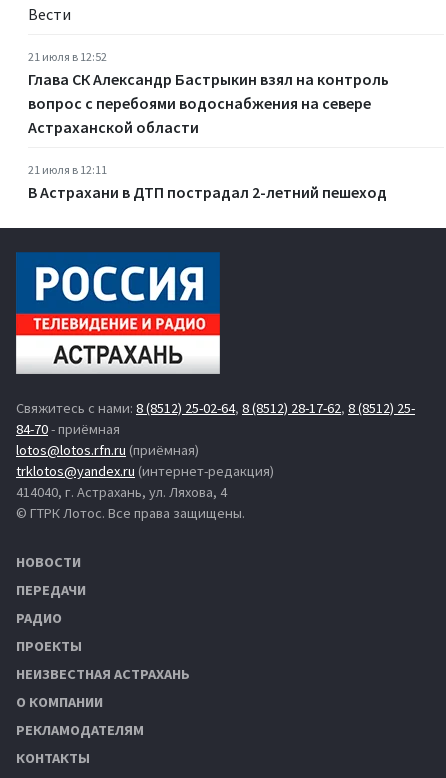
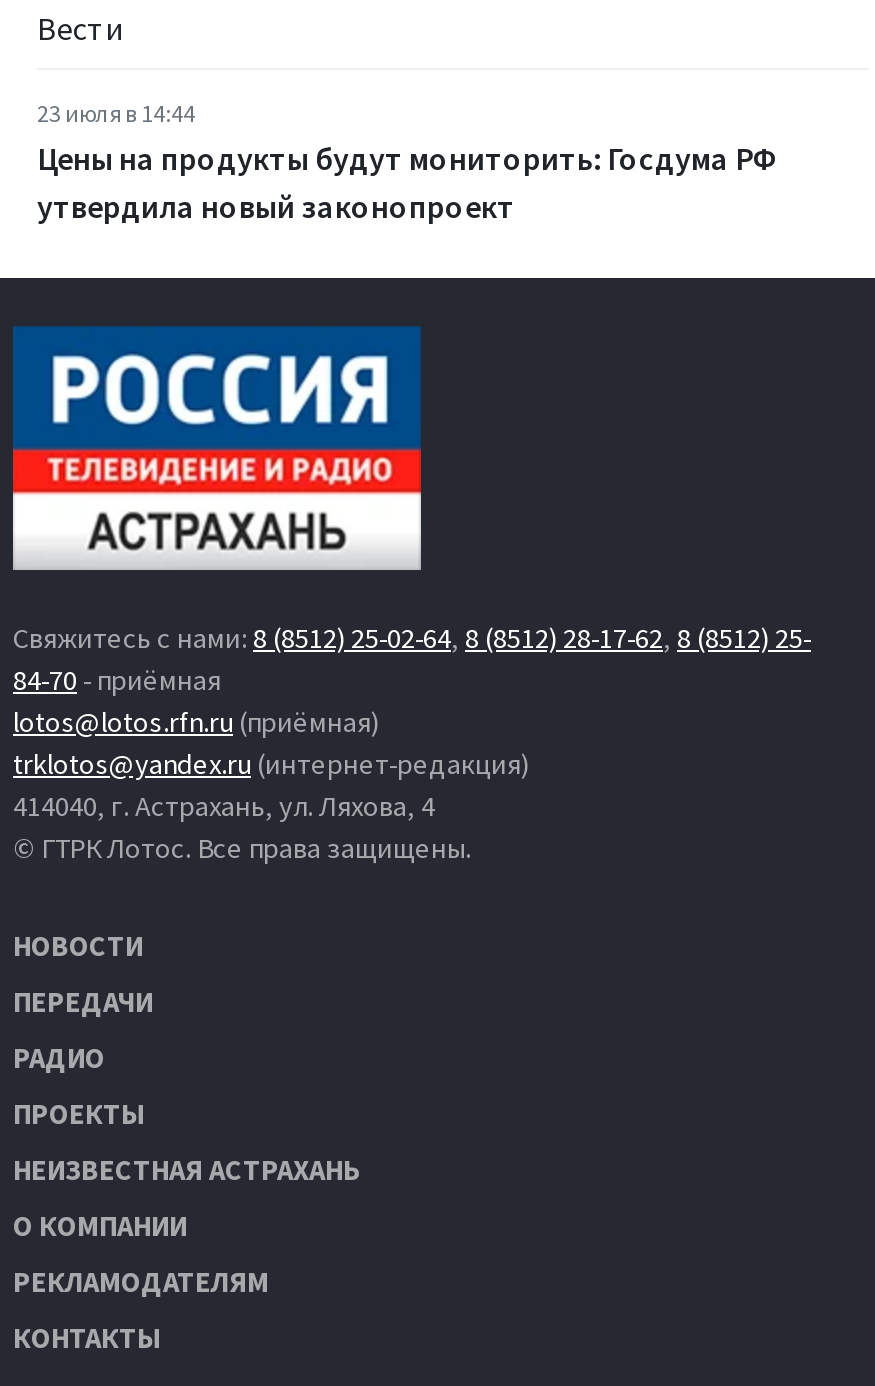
[28,49,389,202] 21 июля в 12:52 | Глава СК Александр Бастрыкин взял на контроль | вопрос с перебоями водоснабжения на севере | Астраханской области | 21 июля в 12:11 | В Астрахани в ДТП пострадал 2-летний пешеход -> [37,97,779,225] 23 июля в 14:44 | Цены на продукты будут мониторить: Госдума РФ | утвердила новый законопроект

